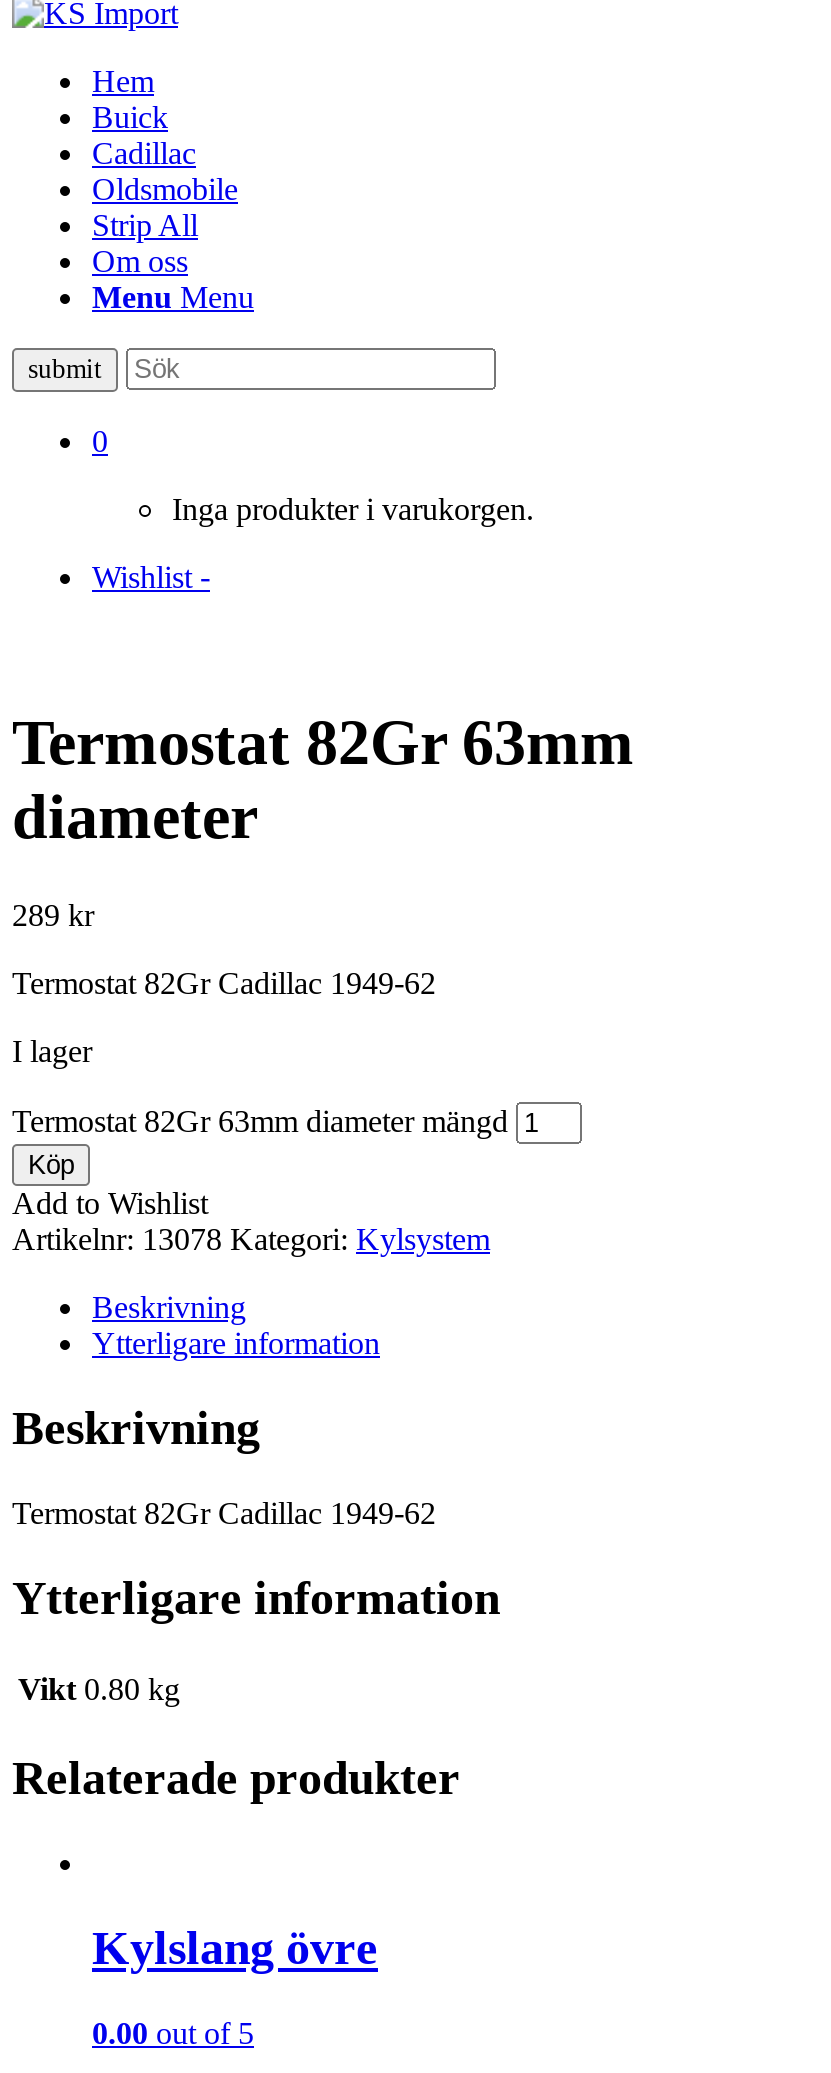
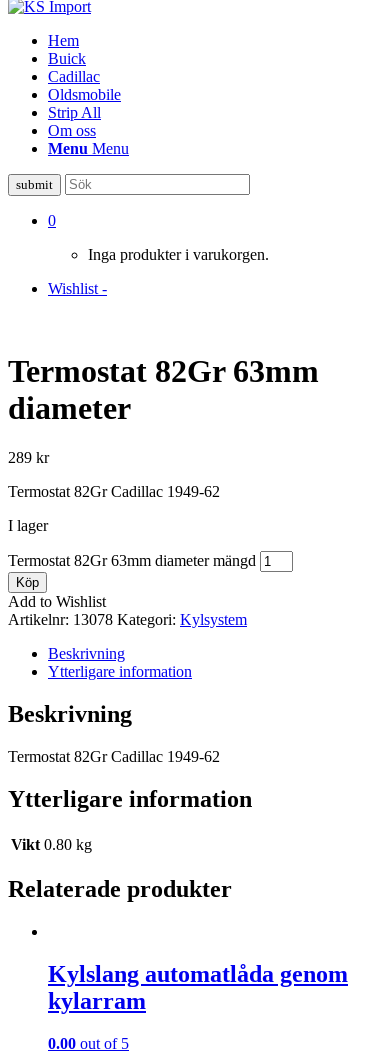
[92,1922,378,1974] Kylslang övre -> [48,961,348,1014] Kylslang automatlåda genom | kylarram

